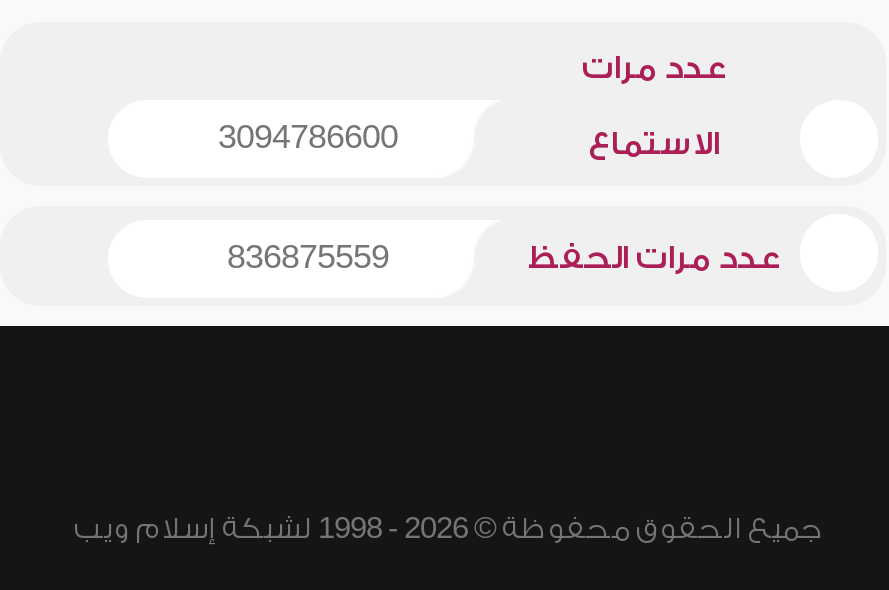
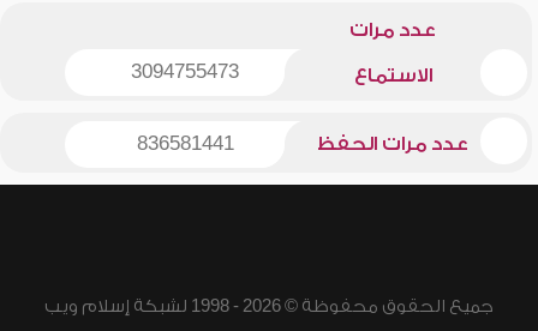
[218,121,398,157] 3094786600 -> [131,62,239,83] 3094755473
[227,240,389,276] 836875559 -> [136,133,234,155] 836581441

